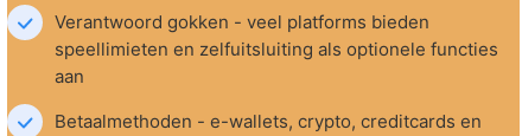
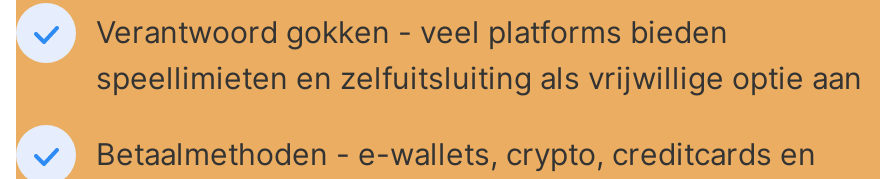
[55,38,498,88] speellimieten en zelfuitsluiting als optionele functies | aan -> [96,59,862,97] speellimieten en zelfuitsluiting als vrijwillige optie aan

